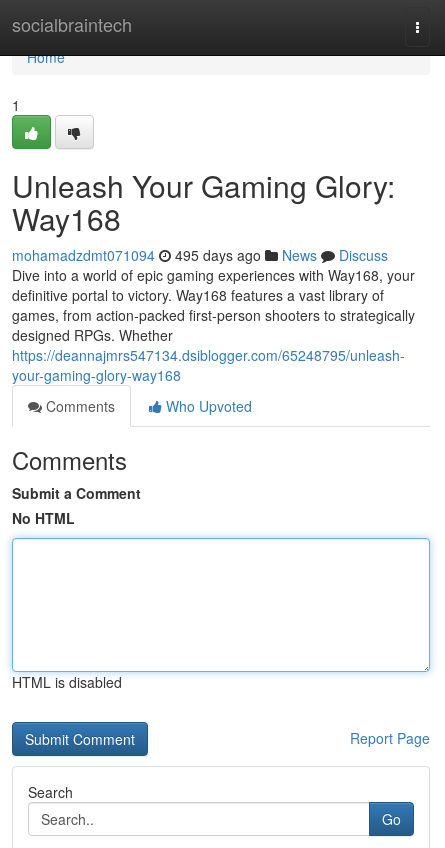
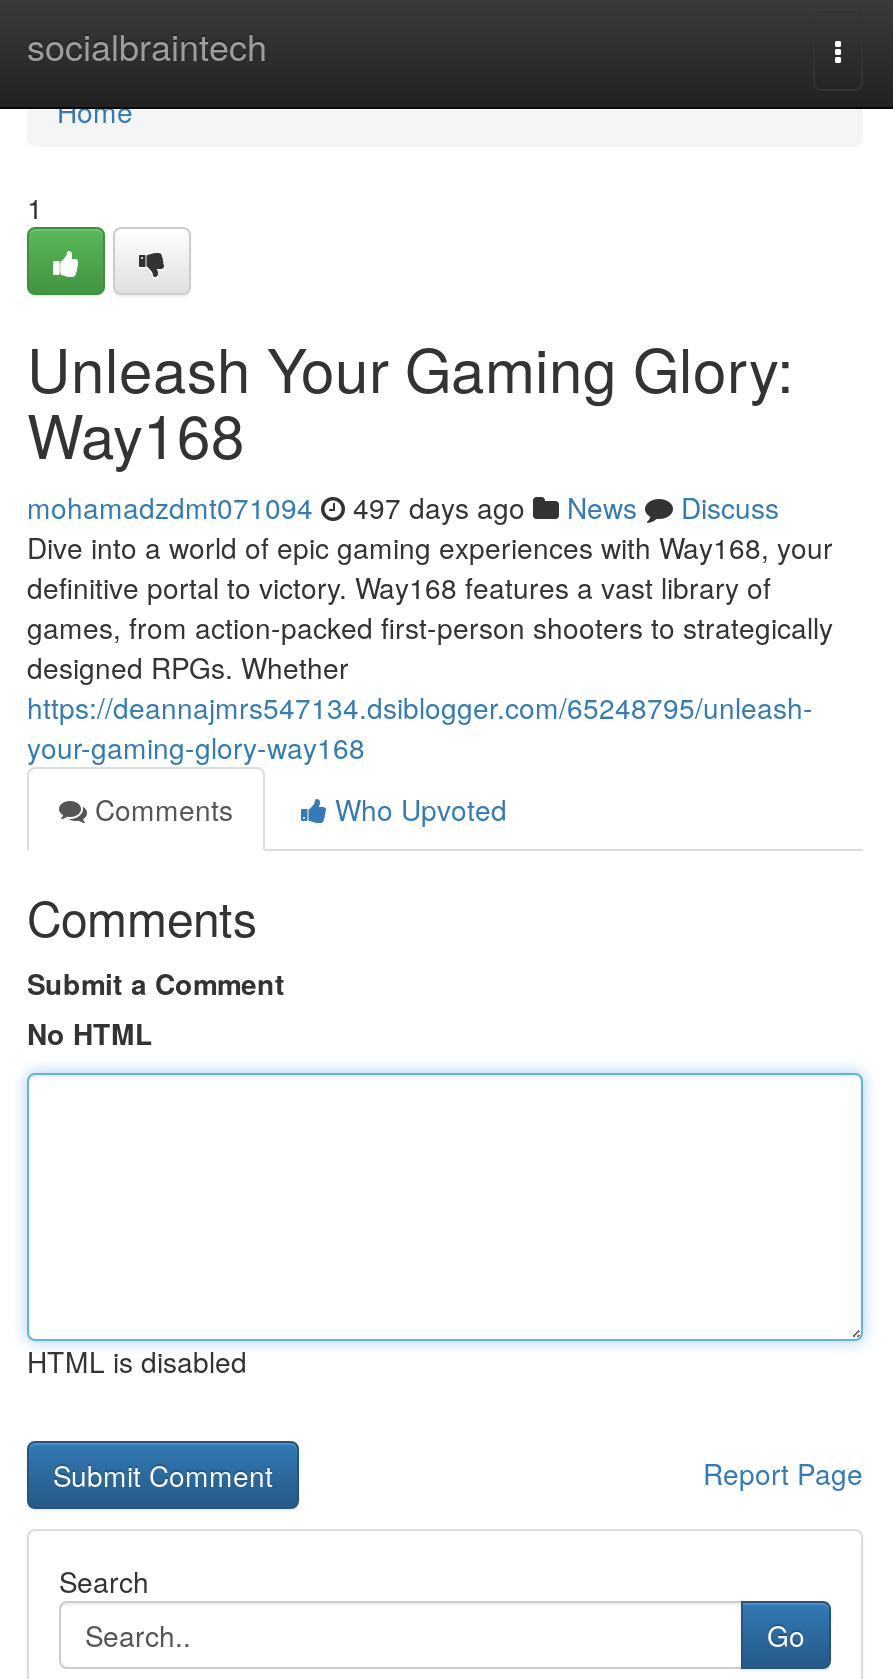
[12,245,388,265] mohamadzdmt071094 495 days ago News Discuss -> [27,487,779,527] mohamadzdmt071094 497 days ago News Discuss

